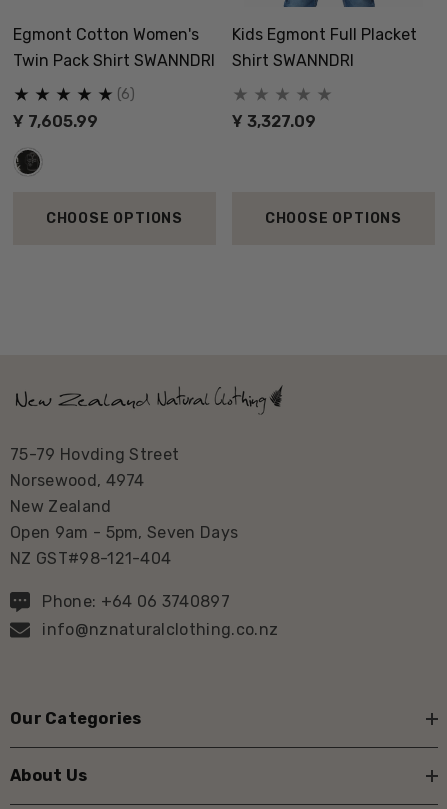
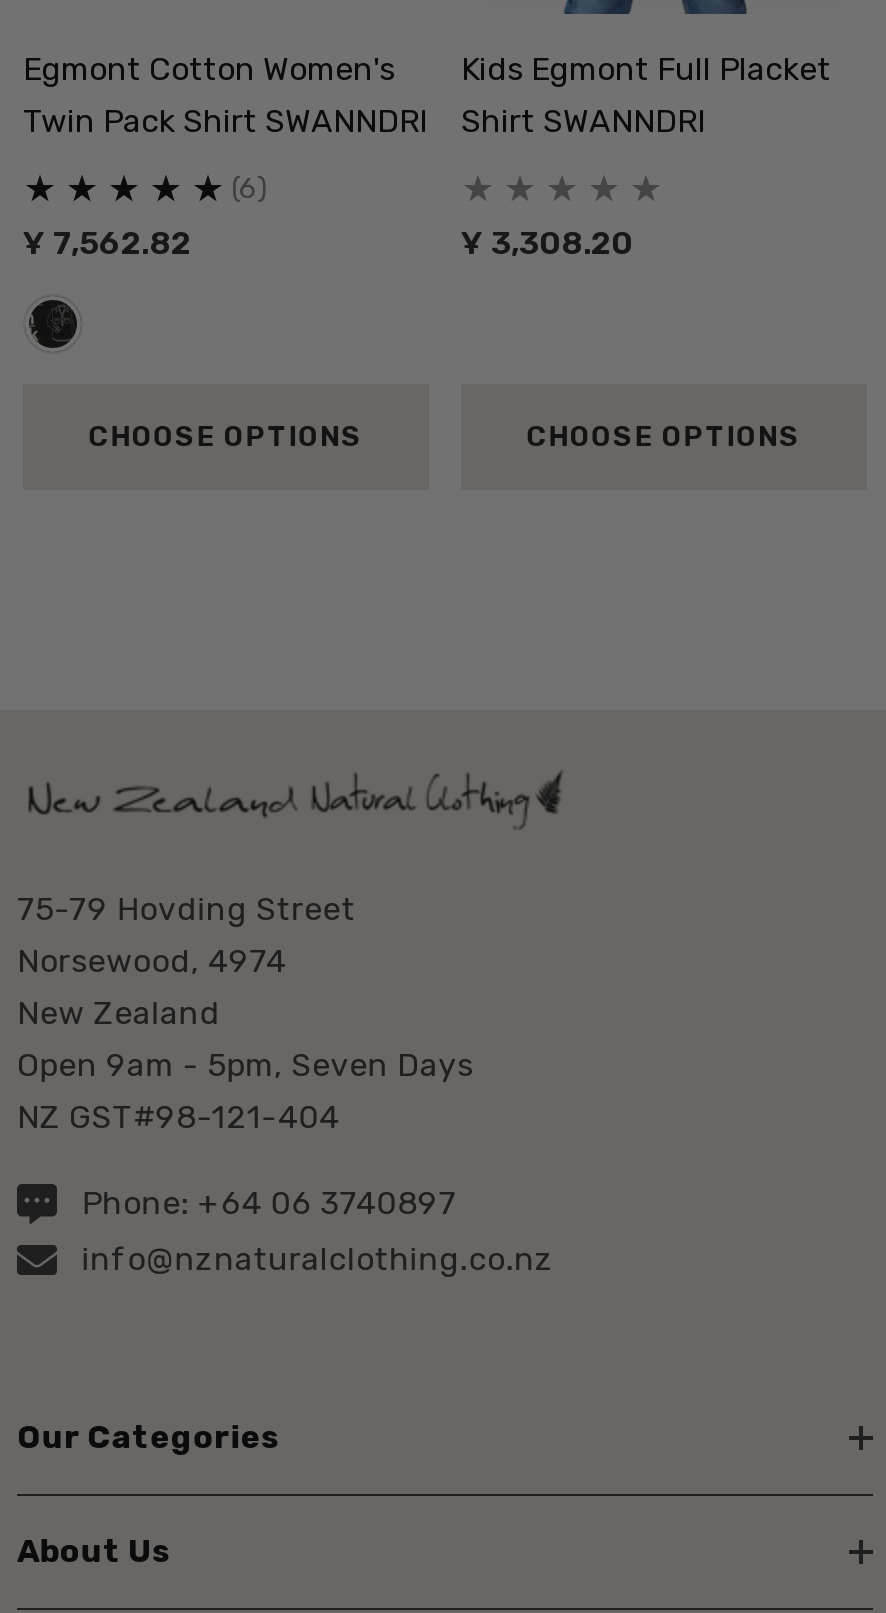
[13,112,98,131] Ұ 7,605.99 -> [23,223,191,261] Ұ 7,562.82
[232,112,316,131] Ұ 3,327.09 -> [461,223,633,261] Ұ 3,308.20

